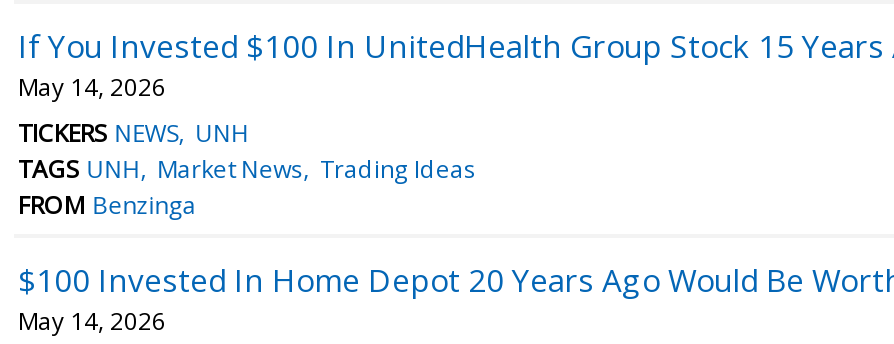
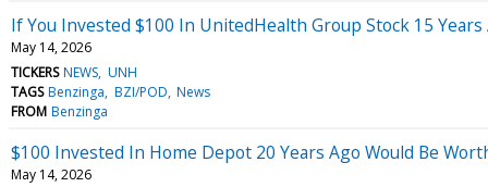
[18,152,476,186] TAGS UNH Market News Trading Ideas -> [11,83,210,101] TAGS Benzinga BZI/POD News

